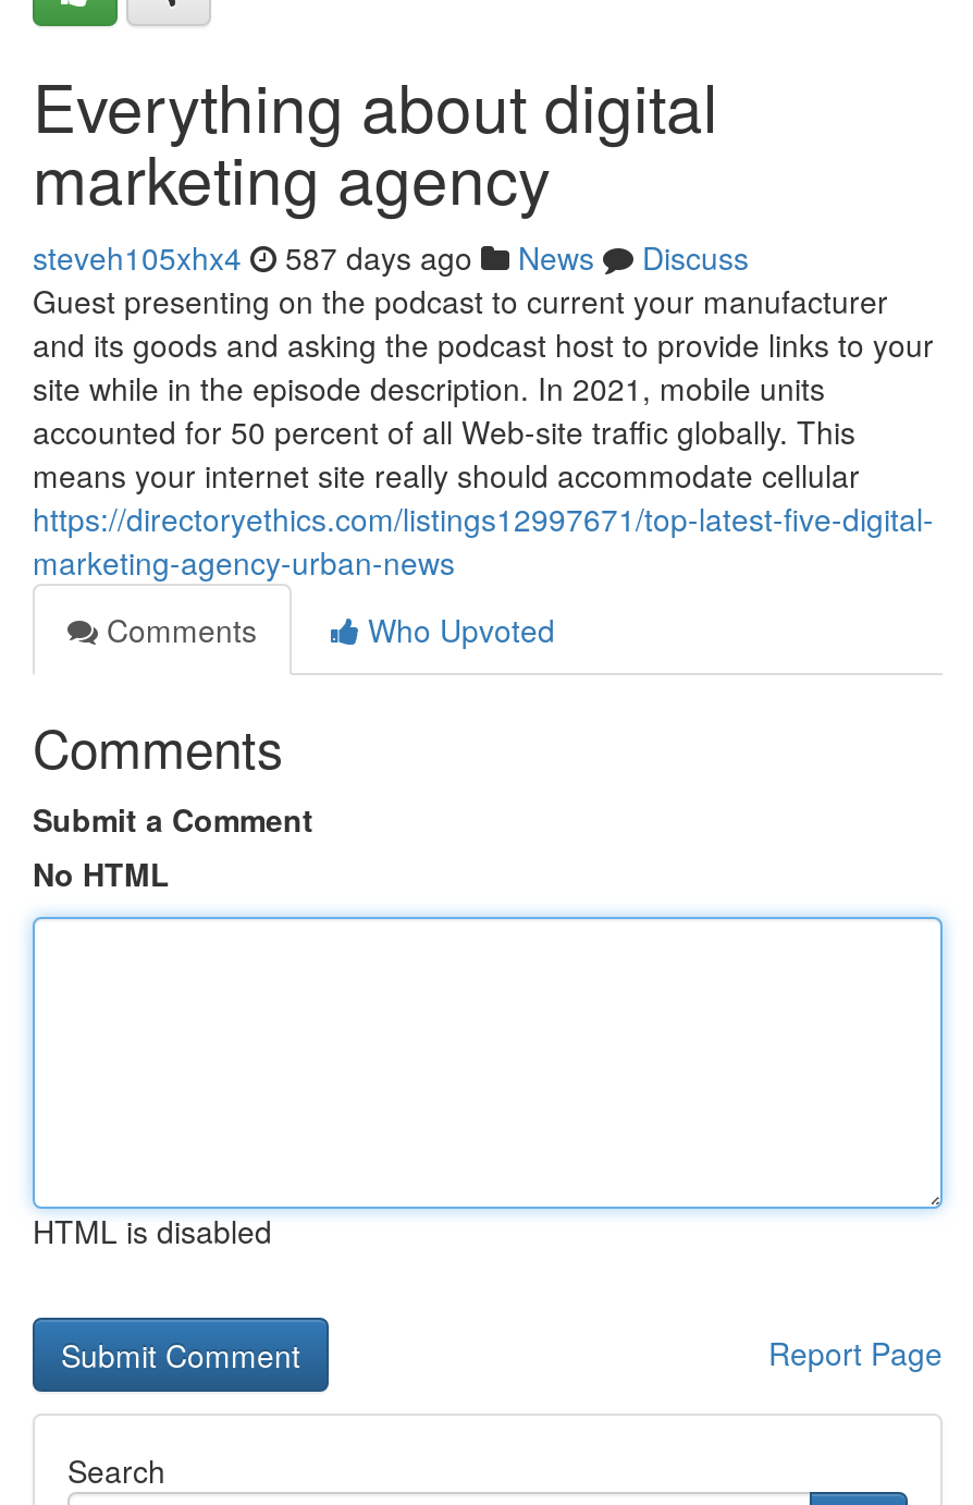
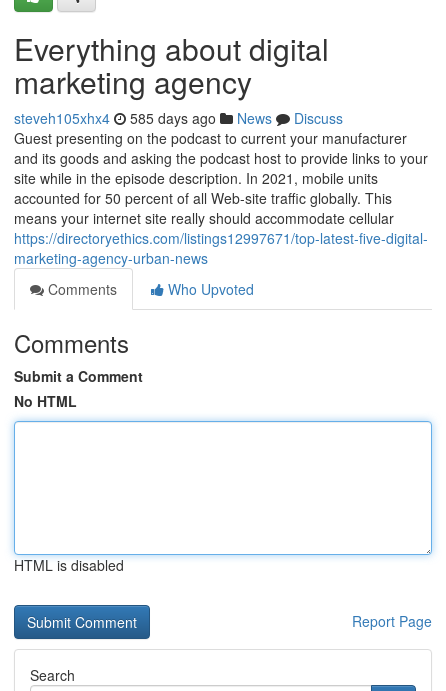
[33,235,749,279] steveh105xhx4 587 days ago News Discuss -> [14,108,343,128] steveh105xhx4 585 days ago News Discuss

